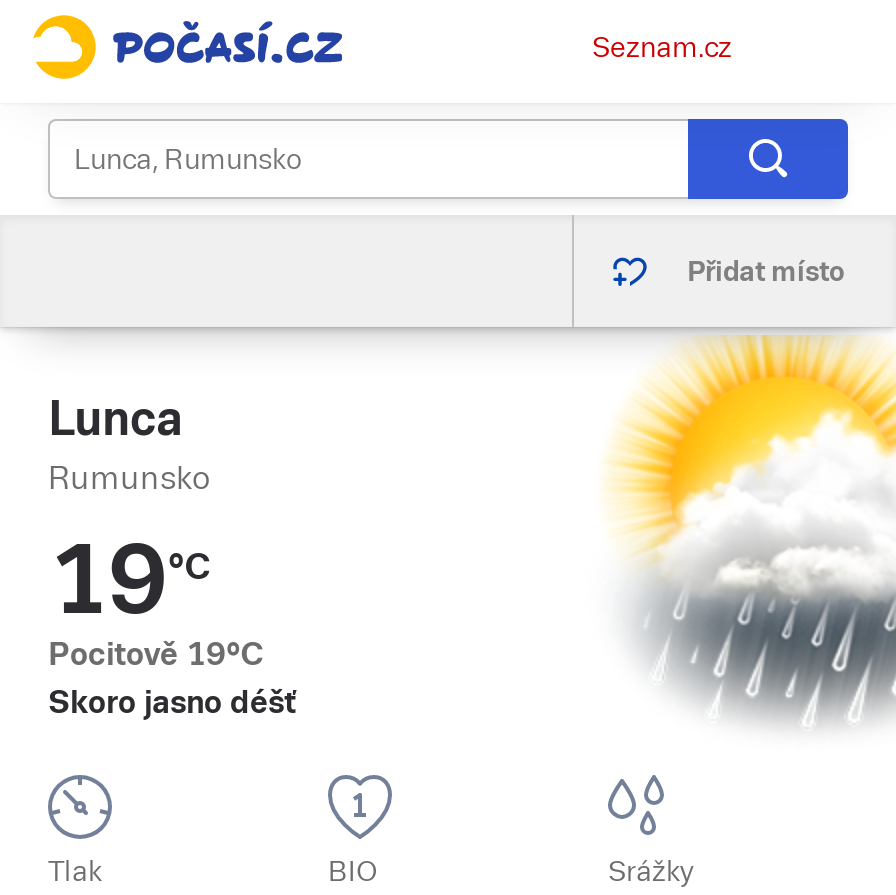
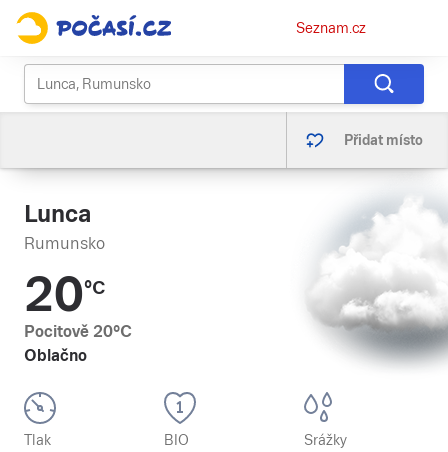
[606,335,890,711] [image] -> [304,172,445,361] [image]
[48,525,296,721] 19°C | Pocitově 19°C | Skoro jasno déšť -> [24,267,132,365] 20°C | Pocitově 20°C | Oblačno

